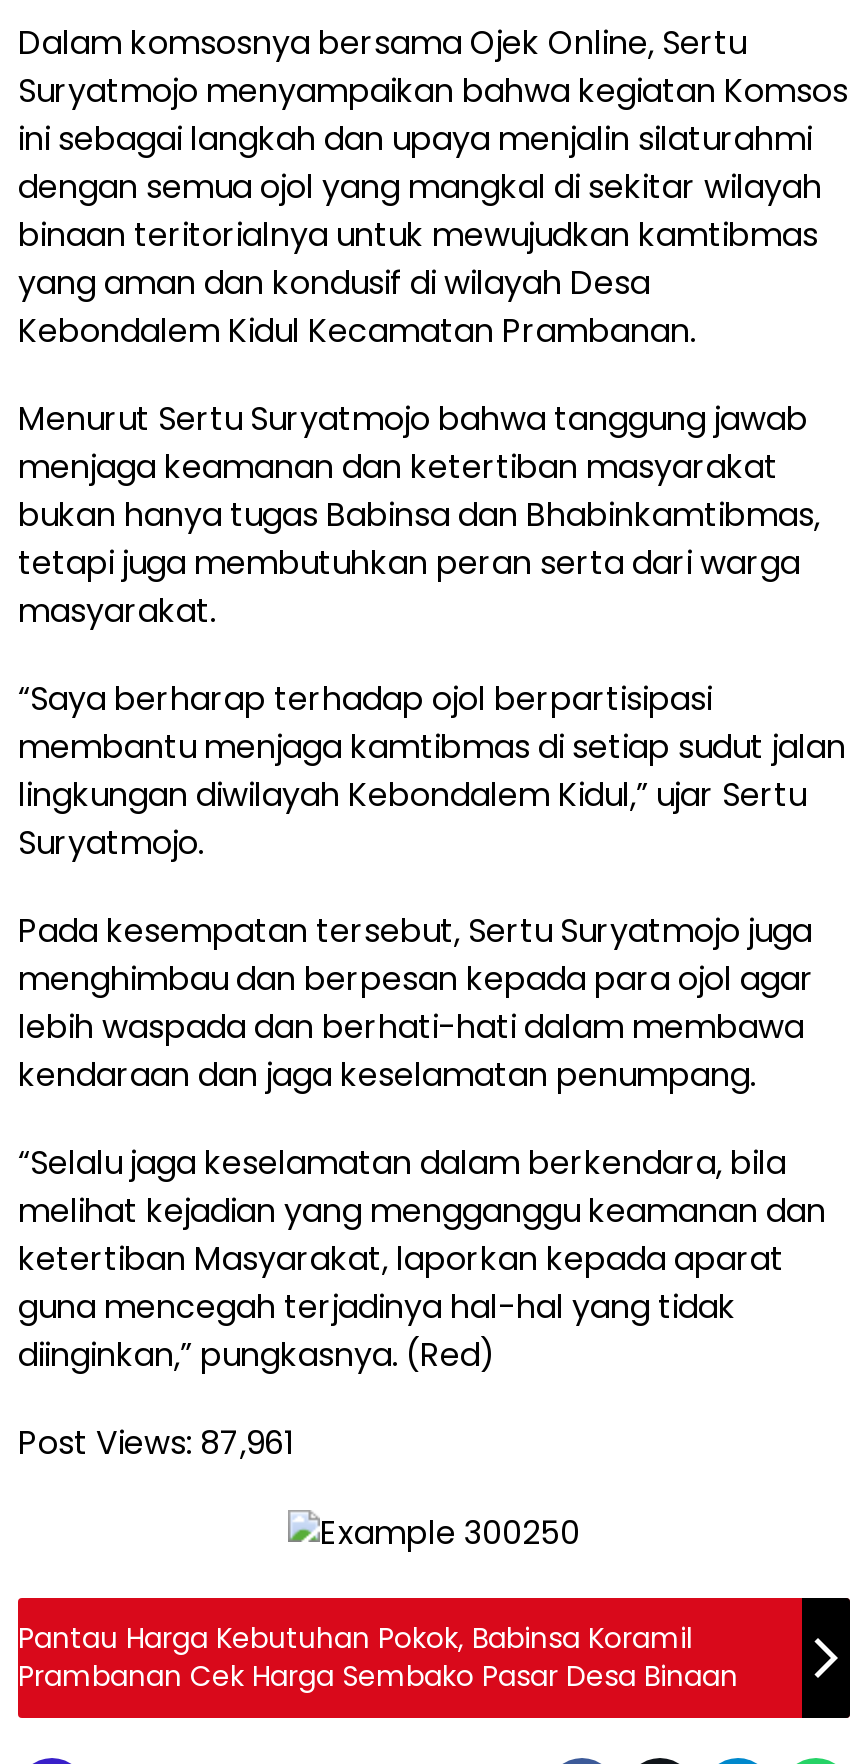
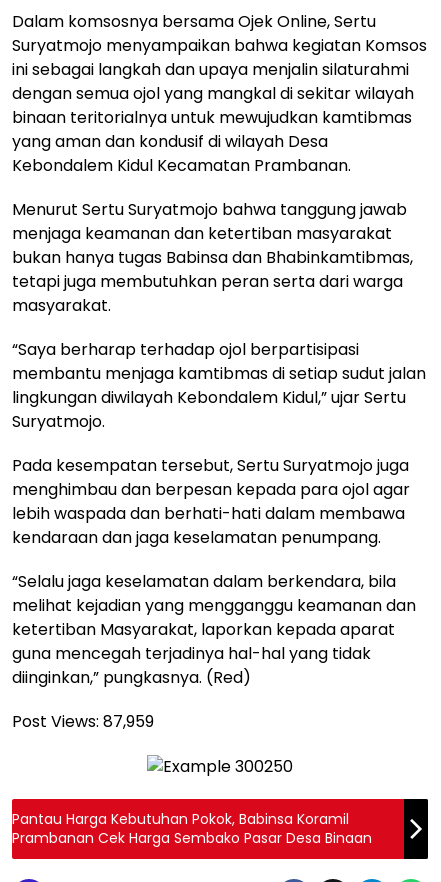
[18,1420,294,1466] Post Views: 87,961 -> [12,710,154,733] Post Views: 87,959

